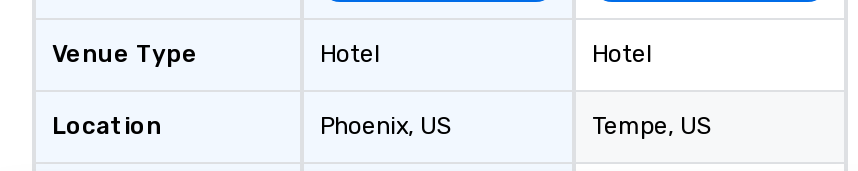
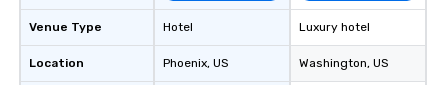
[592,40,652,68] Hotel -> [299,20,370,34] Luxury hotel
[592,112,712,140] Tempe, US -> [299,56,389,70] Washington, US

